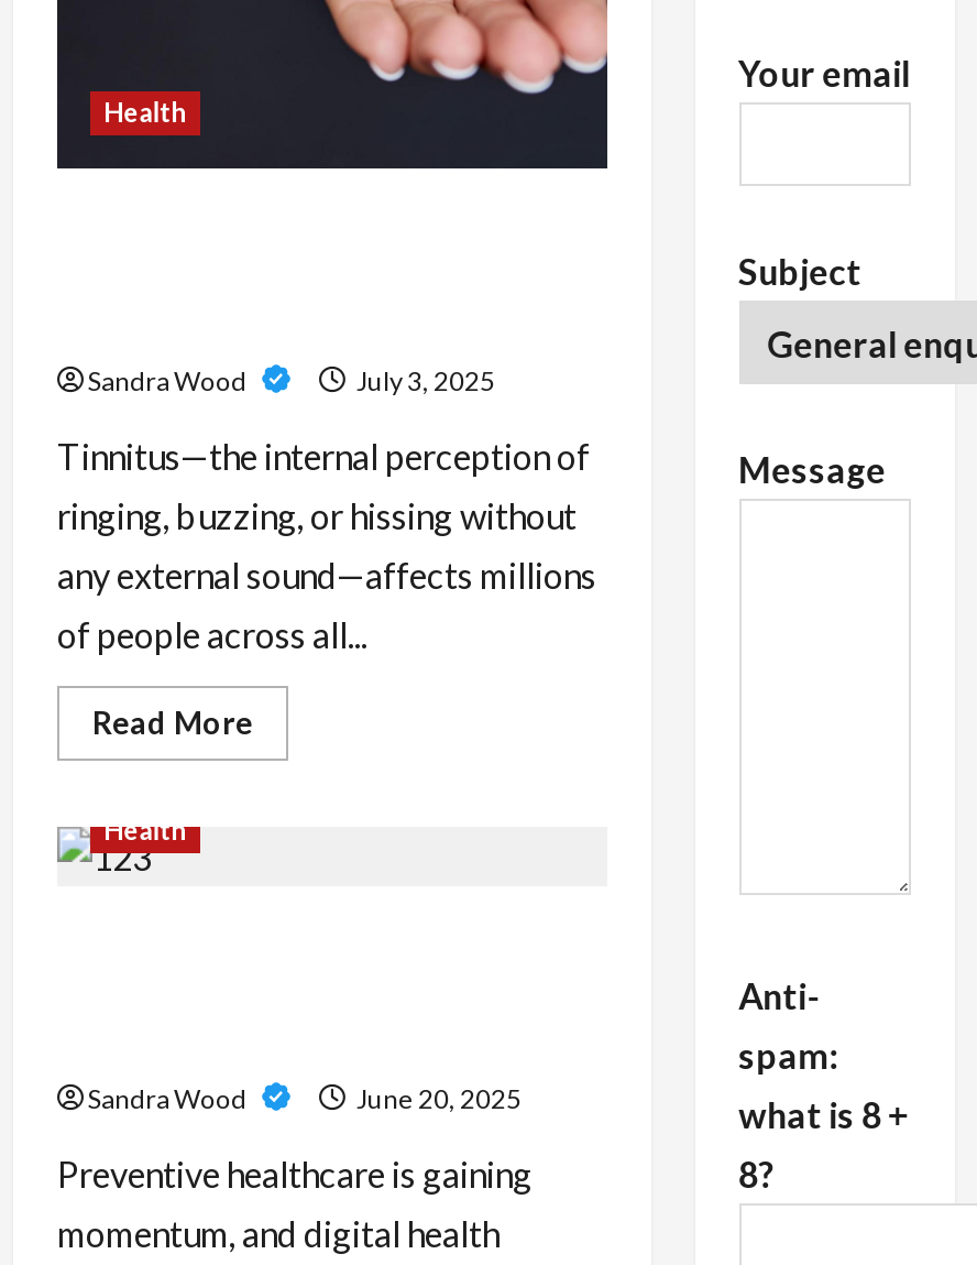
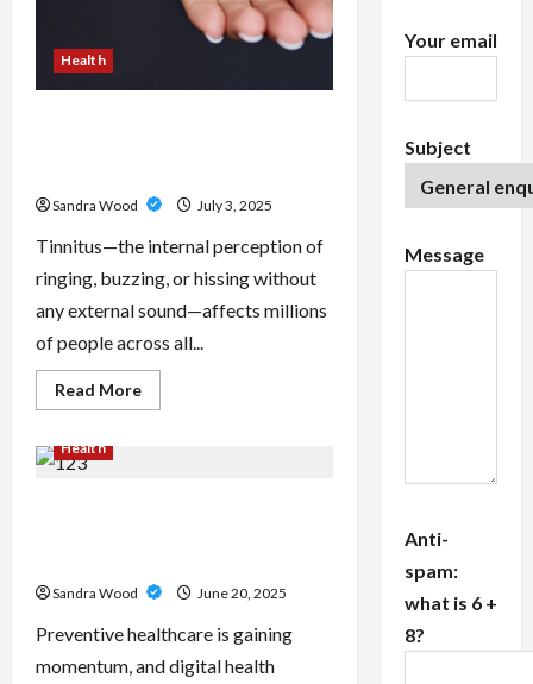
[738,1094,910,1136] what is 8 + -> [404,591,497,614] what is 6 +

